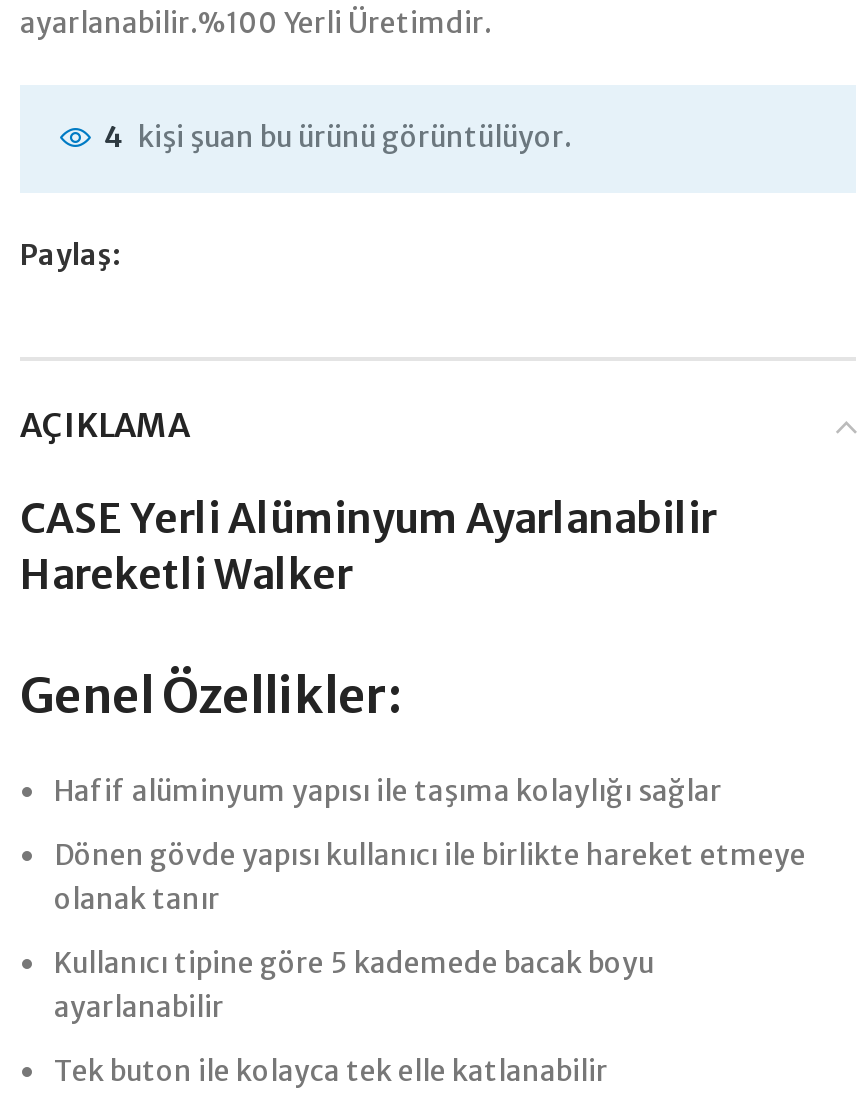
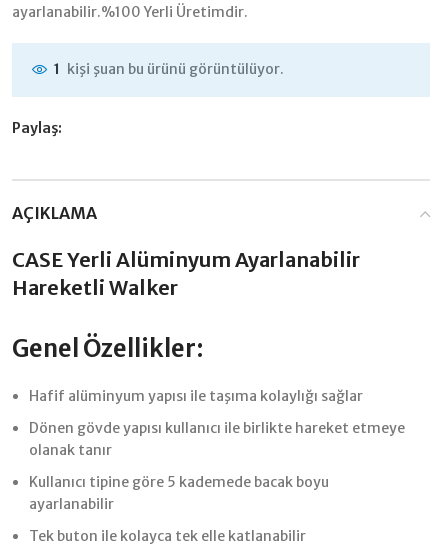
[104,119,572,155] 4 kişi şuan bu ürünü görüntülüyor. -> [54,60,284,78] 1 kişi şuan bu ürünü görüntülüyor.

